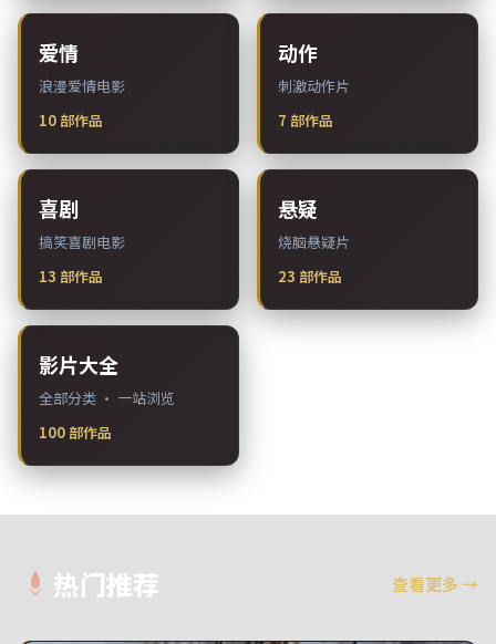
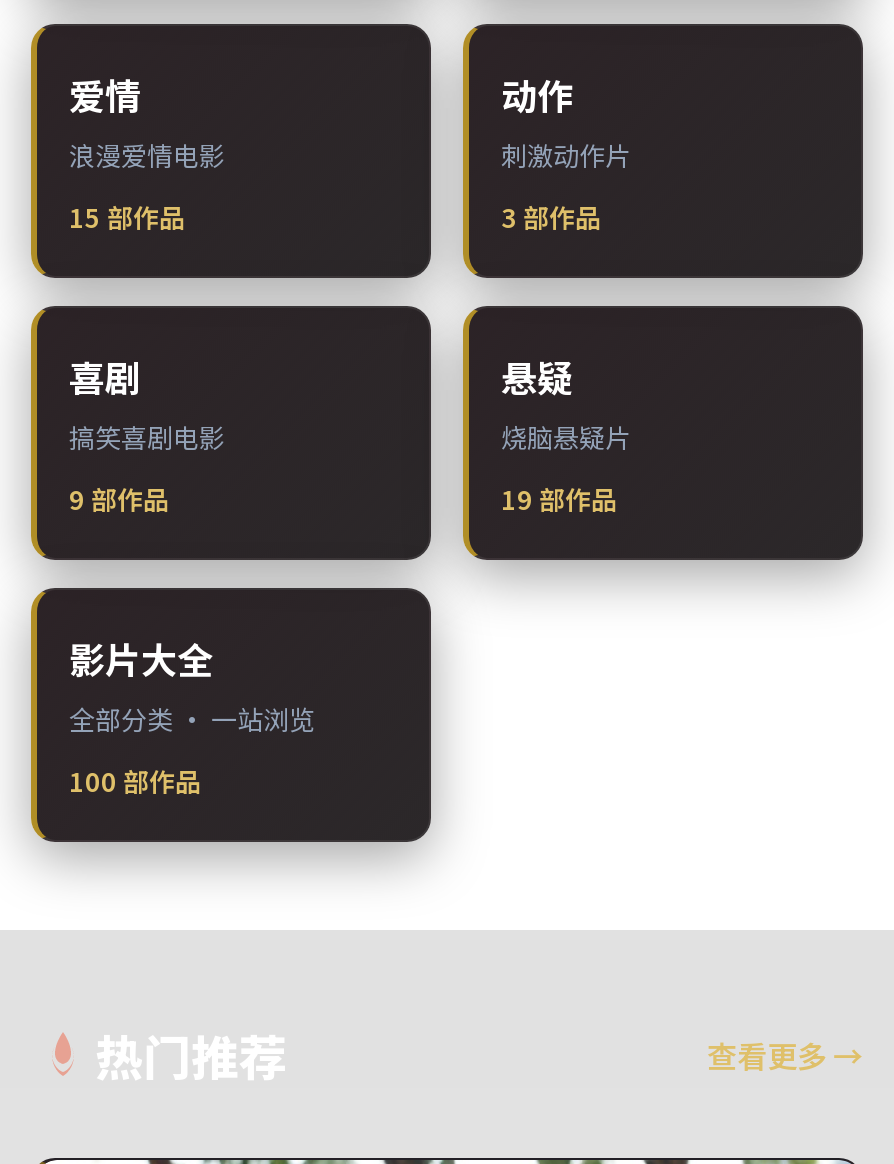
[39,110,103,131] 10部作品 -> [69,198,185,236] 15部作品
[278,110,333,131] 7部作品 -> [501,198,601,236] 3部作品
[39,266,103,287] 13部作品 -> [69,480,169,518] 9部作品
[278,266,342,287] 23部作品 -> [501,480,617,518] 19部作品

